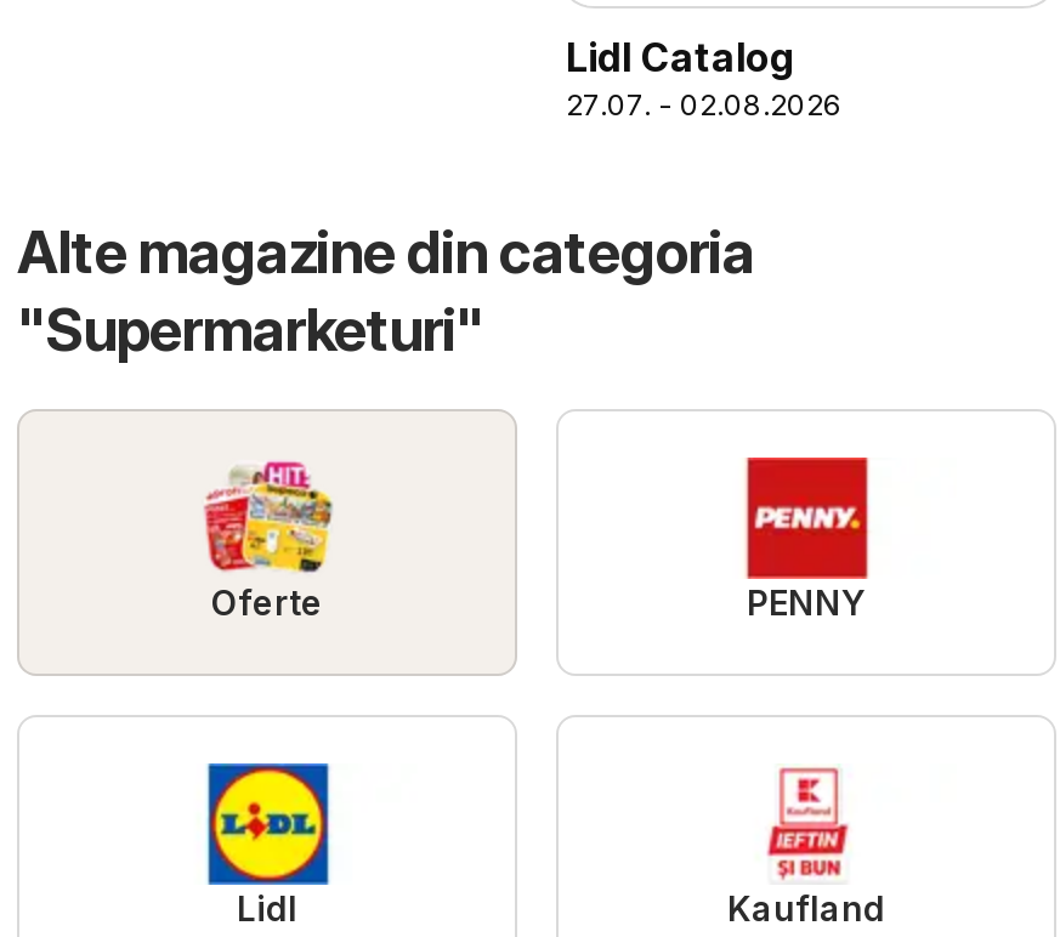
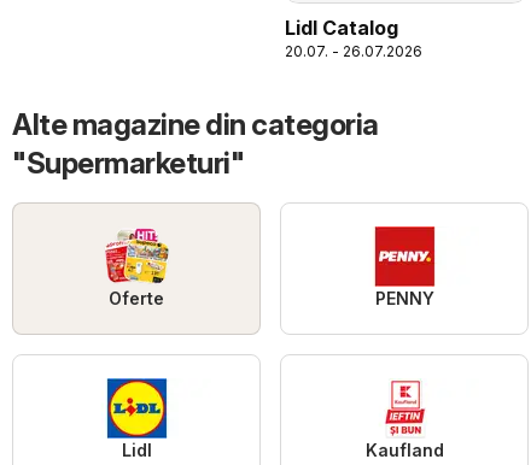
[566,86,843,122] 27.07. - 02.08.2026 -> [285,43,422,61] 20.07. - 26.07.2026

